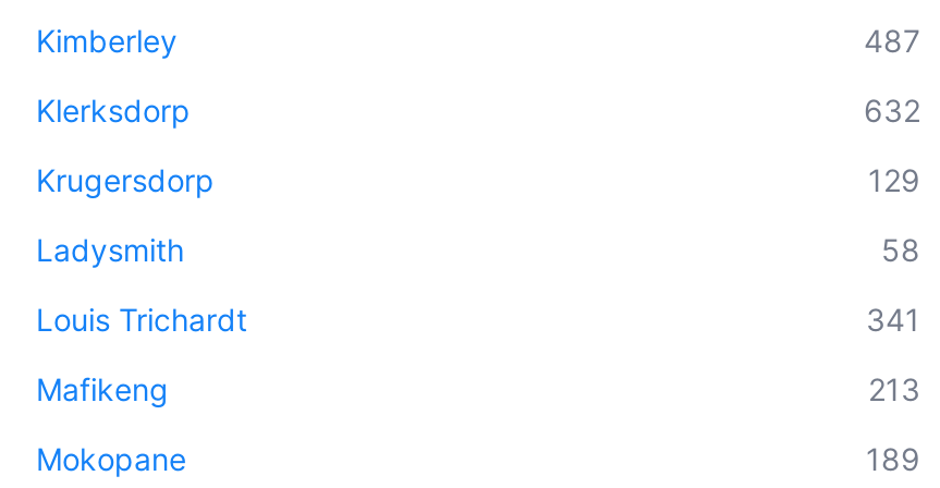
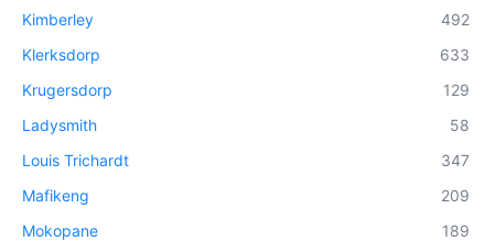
[864,22,920,59] 487 -> [441,10,470,29] 492
[864,91,920,128] 632 -> [440,45,470,64] 633
[866,300,920,337] 341 -> [441,151,470,169] 347
[868,370,920,407] 213 -> [441,186,470,205] 209

